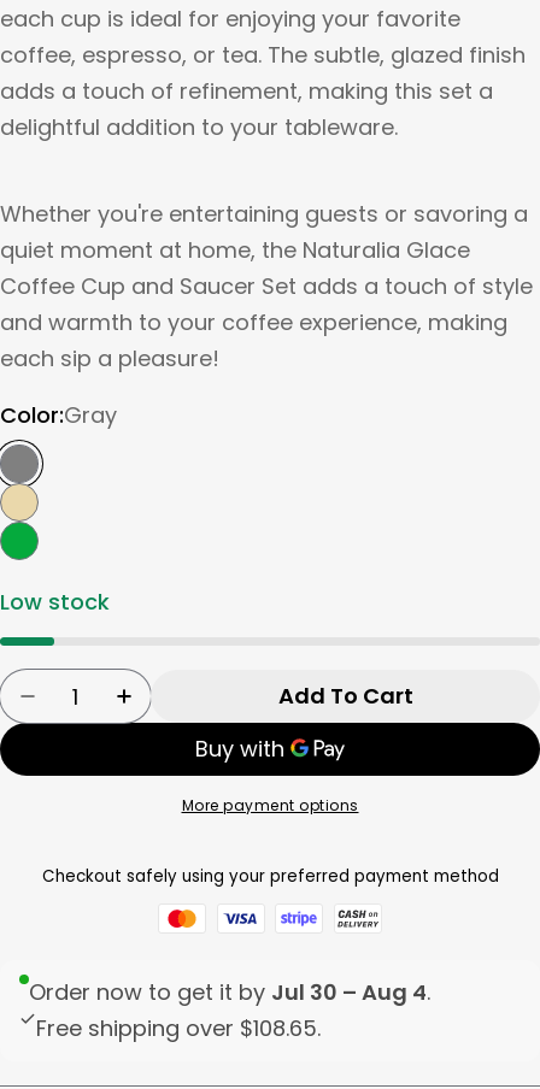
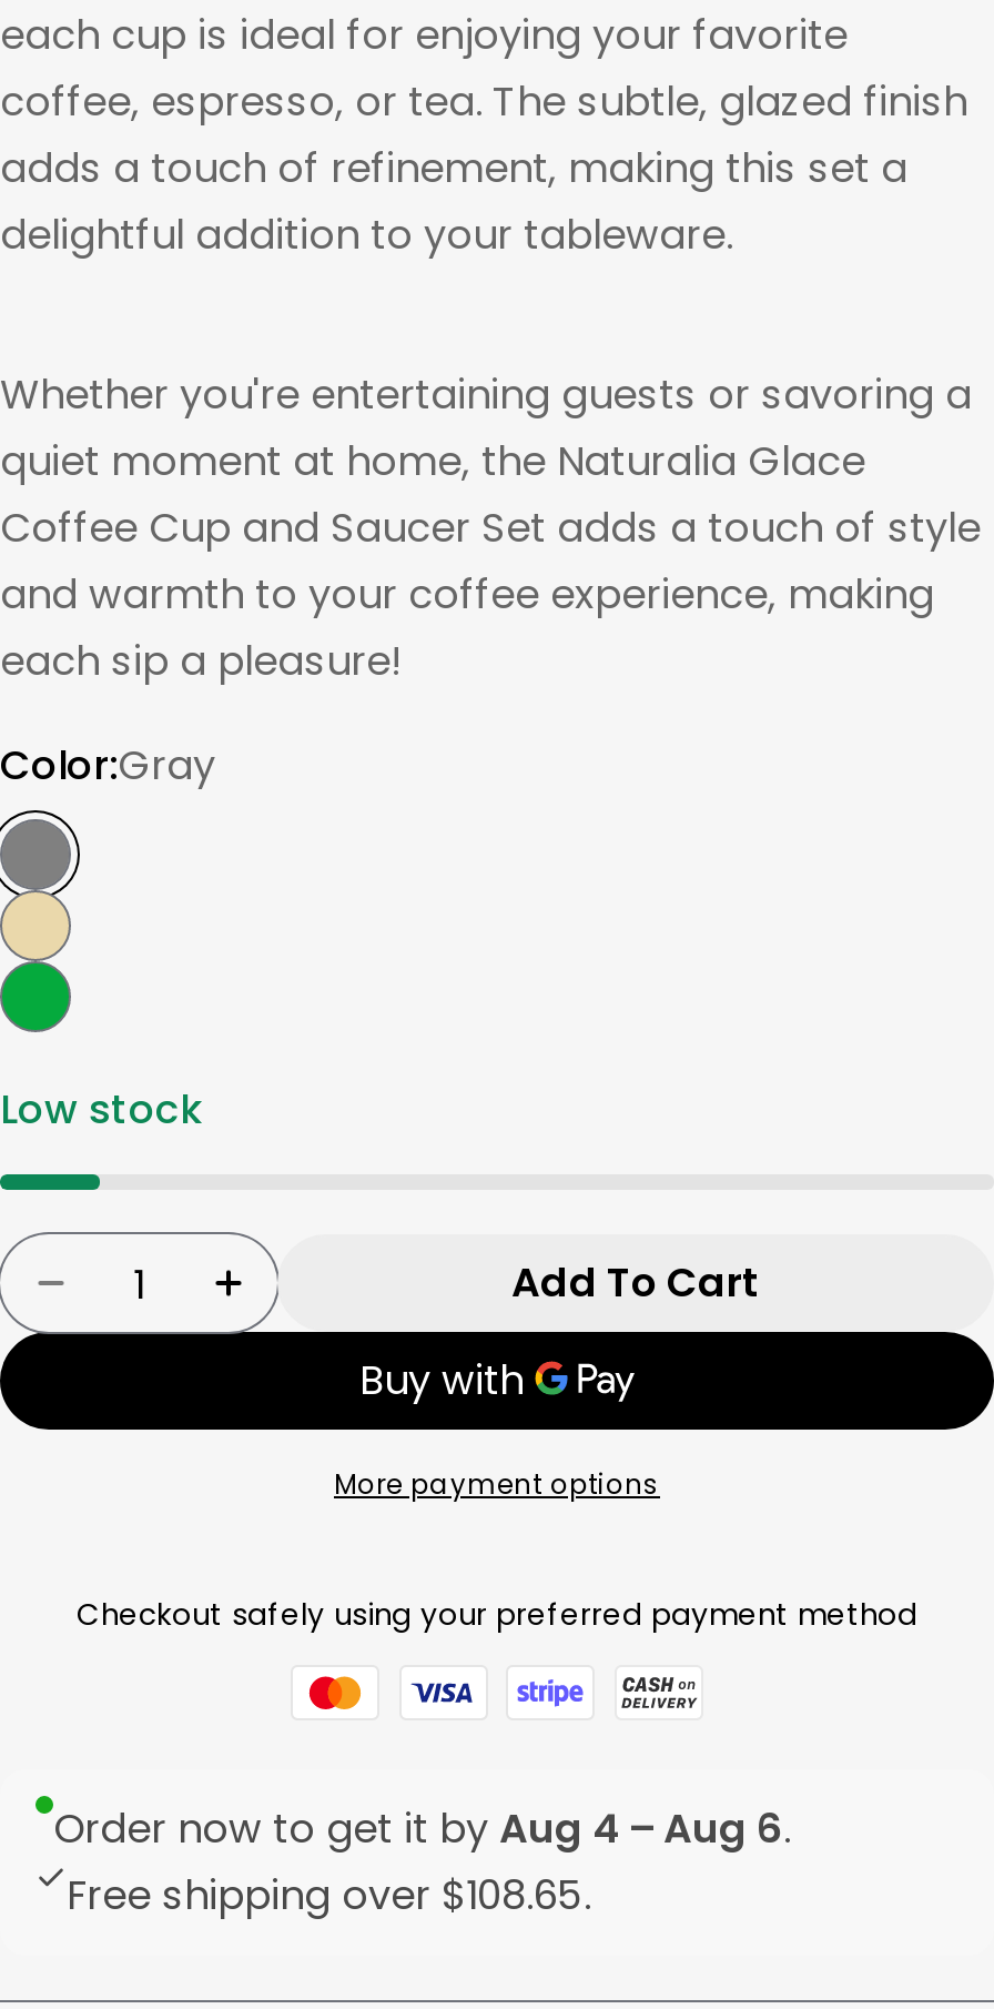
[29,977,430,1008] Order now to get it by Jul 30 – Aug 4. -> [53,1801,790,1857] Order now to get it by Aug 4 – Aug 6.

